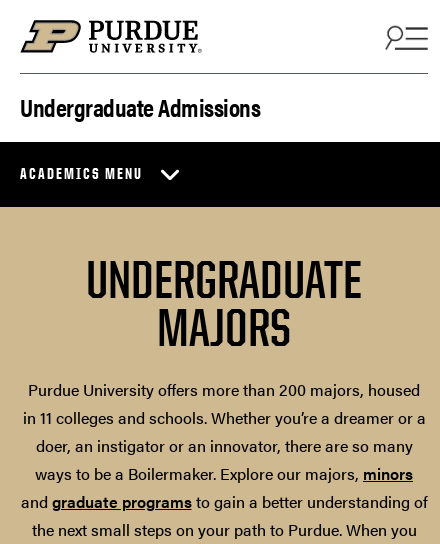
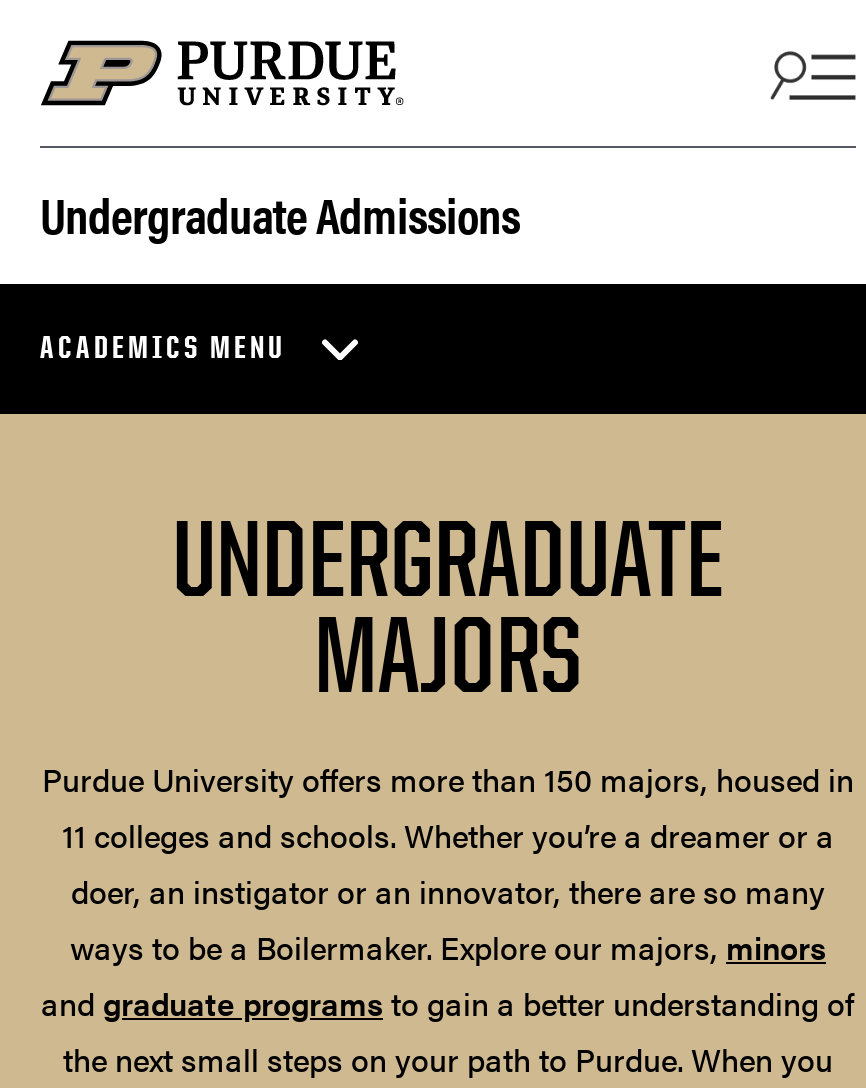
[22,378,425,429] Purdue University offers more than 200 majors, housed | in 11 colleges and schools. Whether you’re a dreamer or a -> [42,756,854,858] Purdue University offers more than 150 majors, housed in | 11 colleges and schools. Whether you’re a dreamer or a

